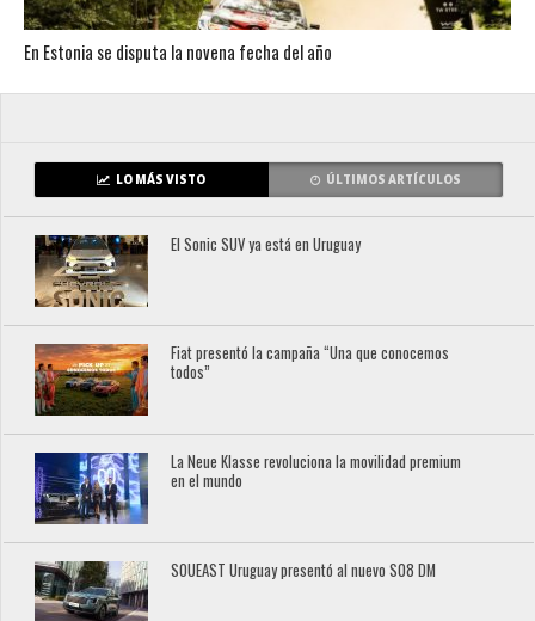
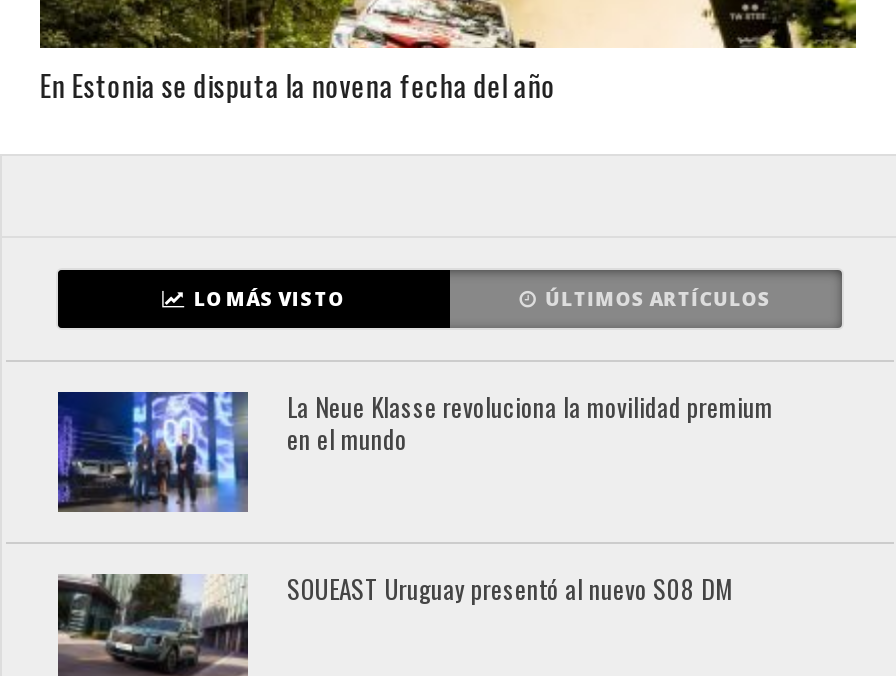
[33,232,361,308] [image] | El Sonic SUV ya está en Uruguay -> none
[33,341,450,417] [image] | Fiat presentó la campaña “Una que conocemos | todos” -> none

